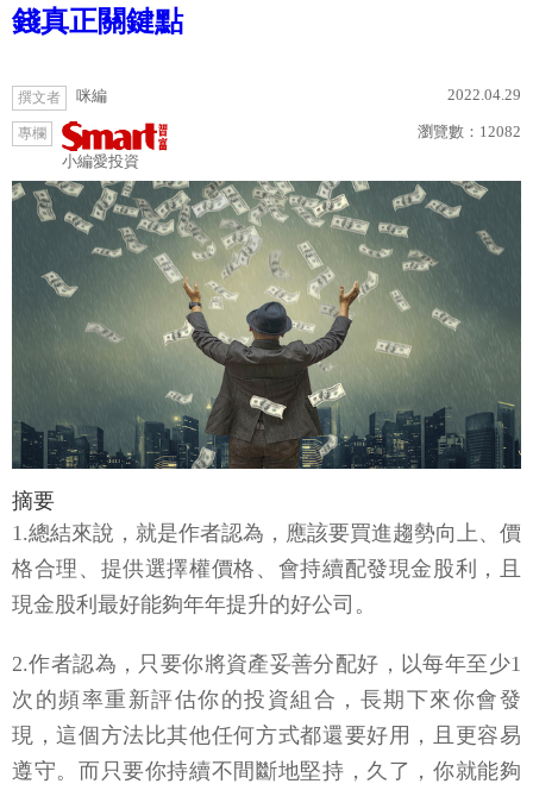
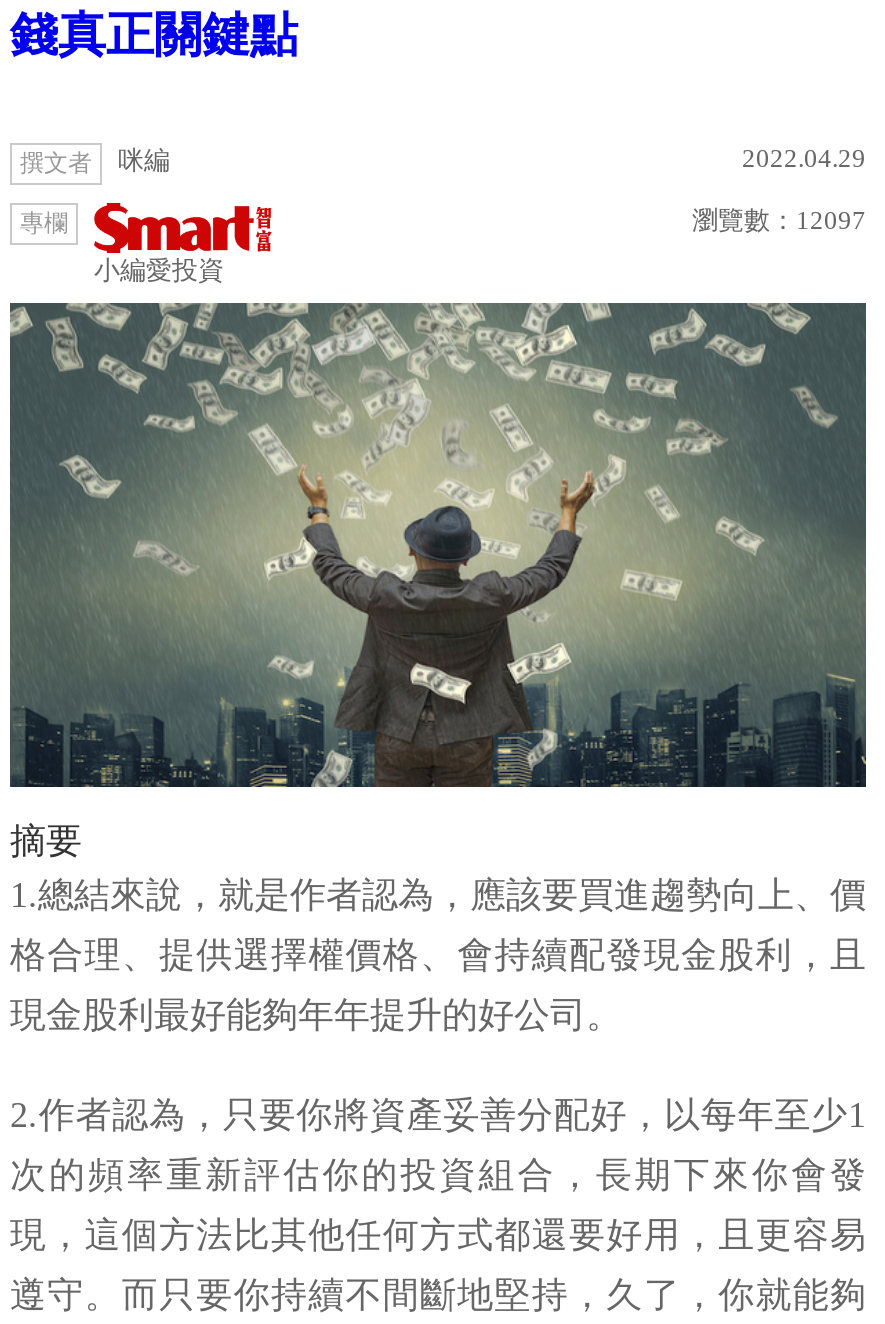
[418,123,521,140] 瀏覽數：12082 -> [692,205,866,235] 瀏覽數：12097

